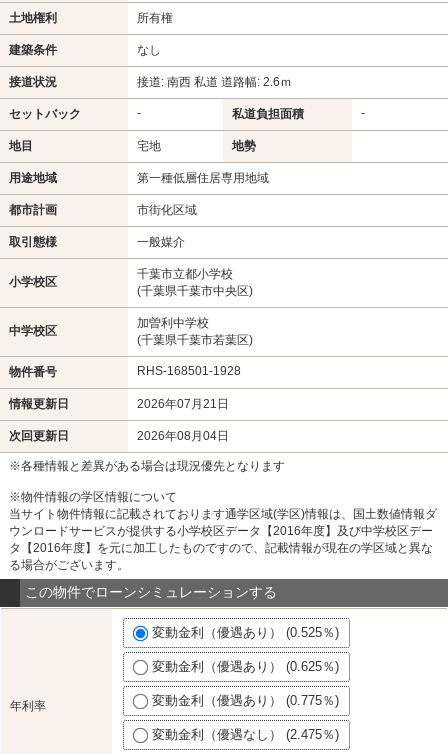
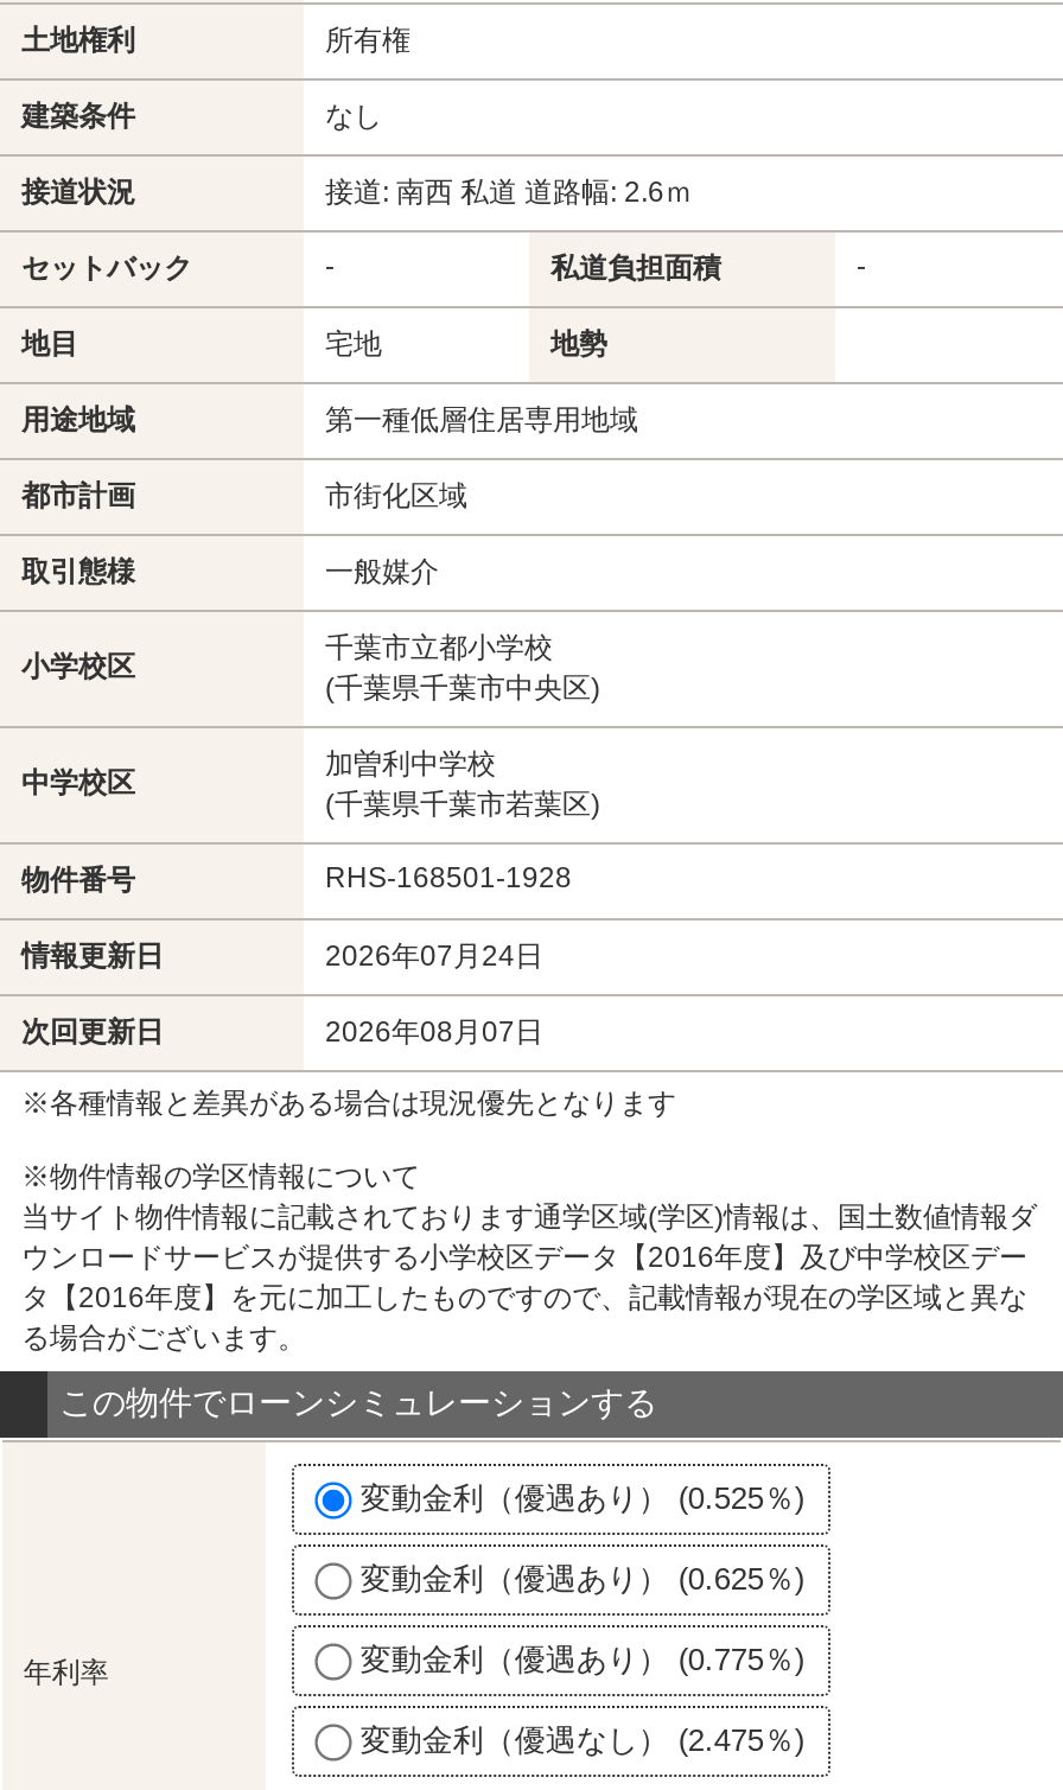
[137,397,229,411] 2026年07月21日 -> [325,939,543,972] 2026年07月24日
[137,429,229,443] 2026年08月04日 -> [325,1015,543,1048] 2026年08月07日

